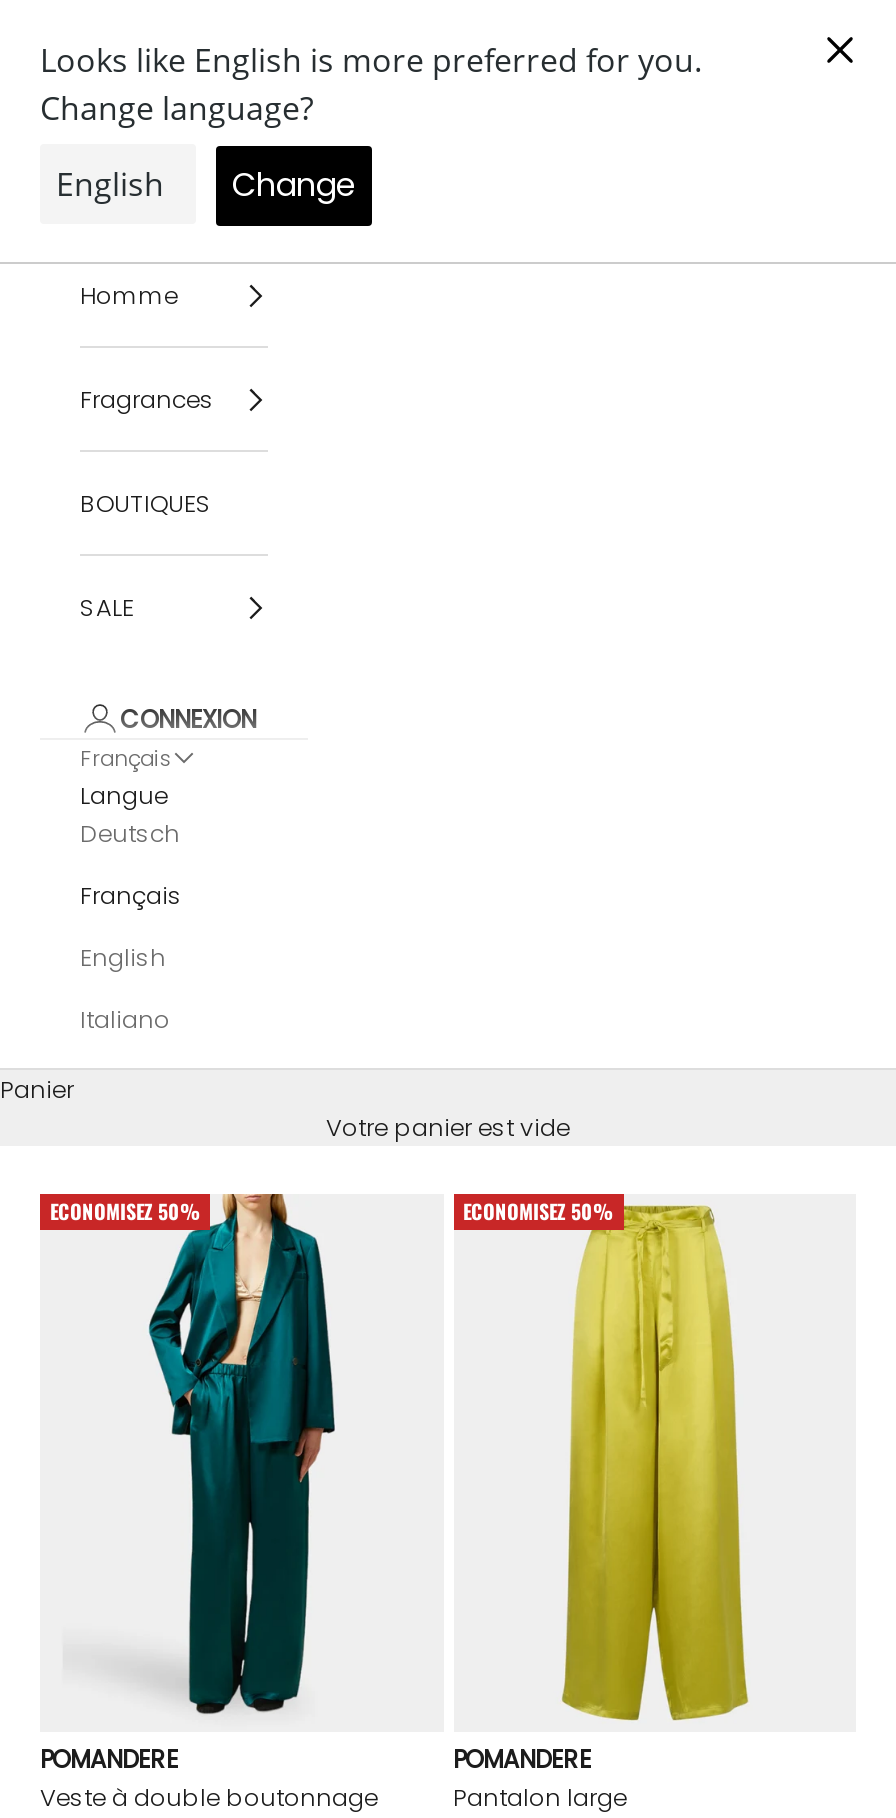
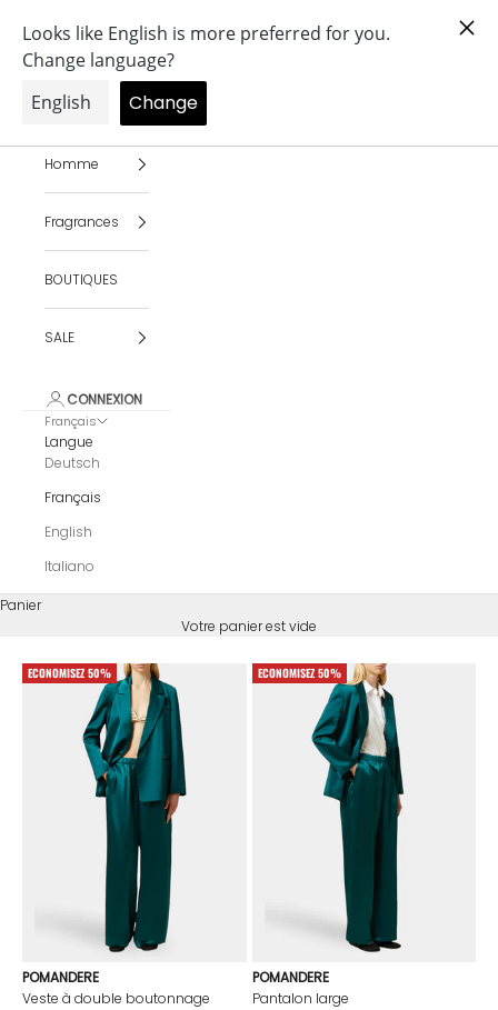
[560,1194,750,1722] [image] -> [310,662,416,956] [image]

